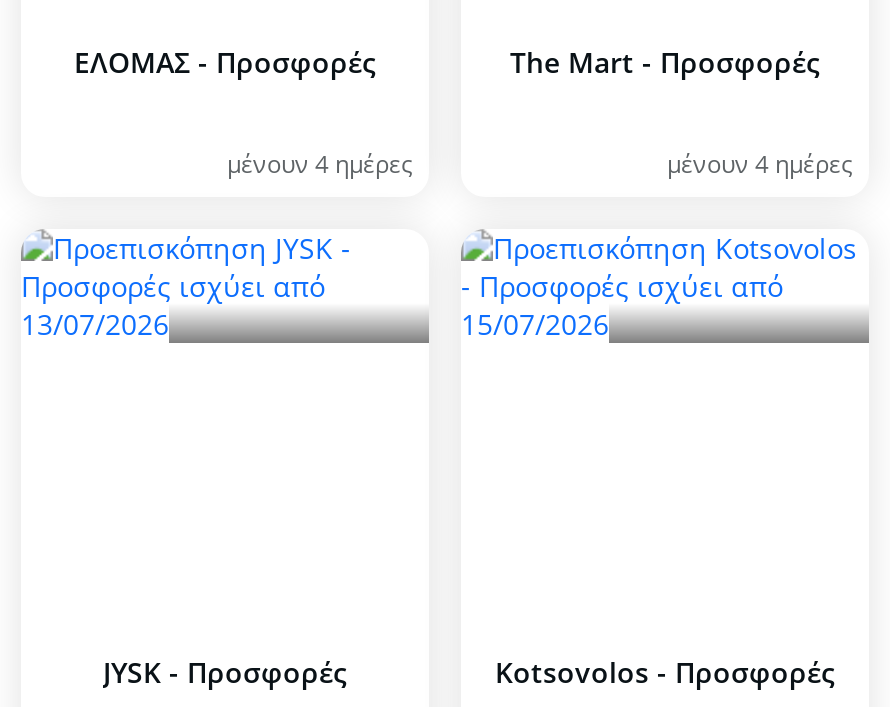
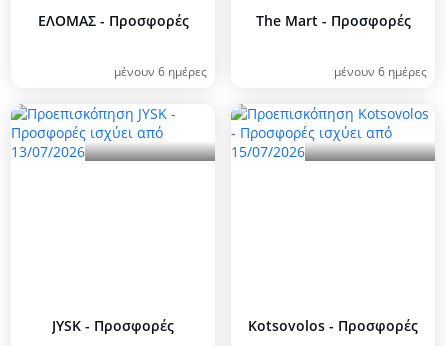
[227,147,413,181] μένουν 4 ημέρες -> [114,63,207,80] μένουν 6 ημέρες
[667,147,853,181] μένουν 4 ημέρες -> [334,63,427,80] μένουν 6 ημέρες

